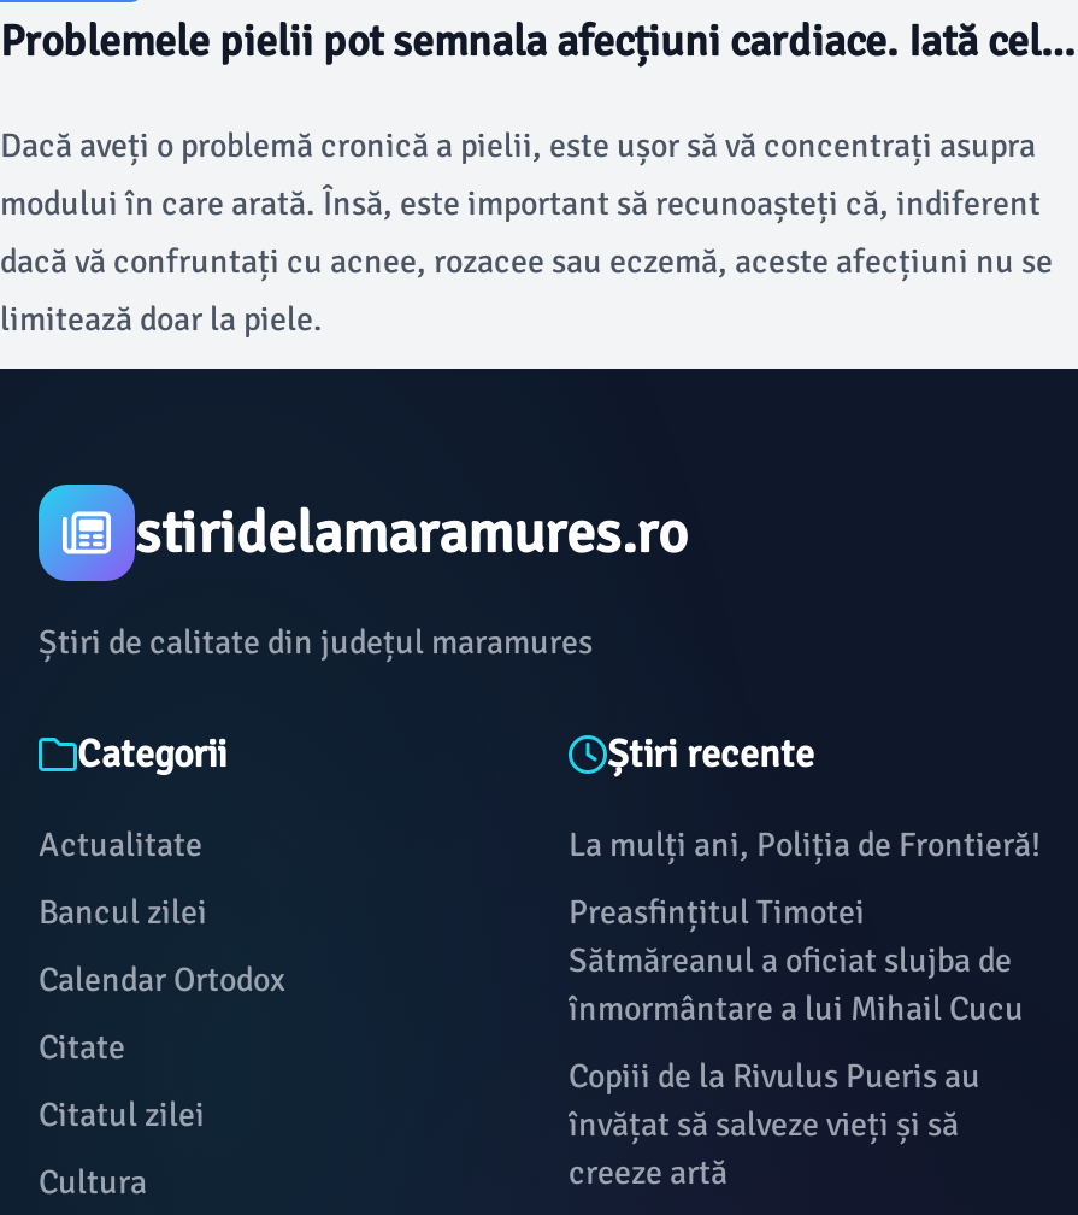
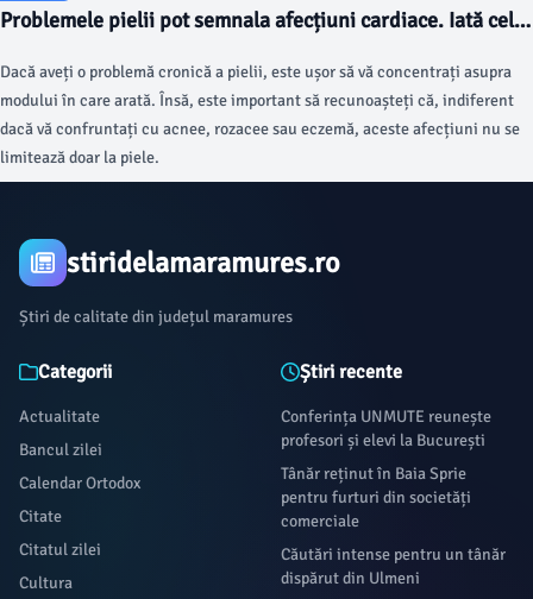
[569,824,1041,865] La mulți ani, Poliția de Frontieră! -> [281,406,491,450] Conferința UNMUTE reunește | profesori și elevi la București
[569,892,1024,1029] Preasfințitul Timotei | Sătmăreanul a oficiat slujba de | înmormântare a lui Mihail Cucu -> [281,464,471,531] Tânăr reținut în Baia Sprie | pentru furturi din societăți | comerciale
[569,1056,980,1193] Copiii de la Rivulus Pueris au | învățat să salveze vieți și să | creeze artă -> [281,544,506,588] Căutări intense pentru un tânăr | dispărut din Ulmeni

